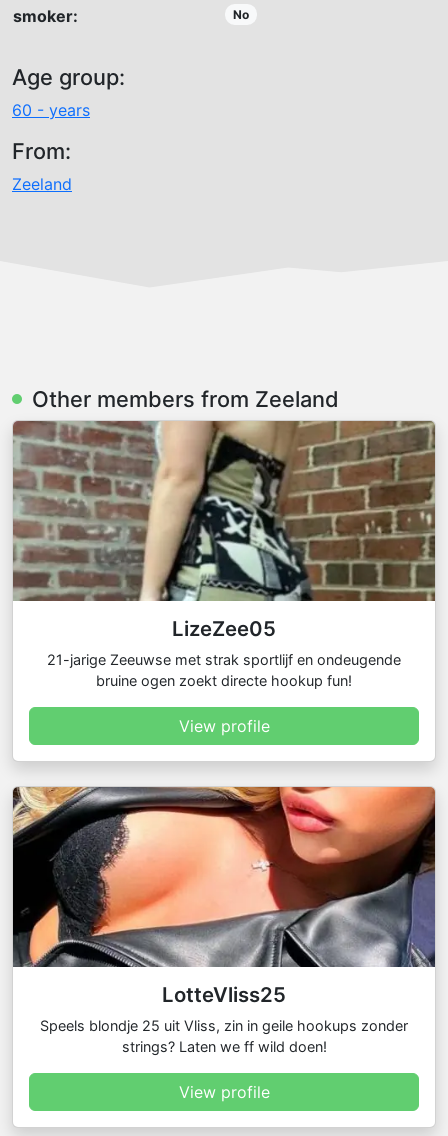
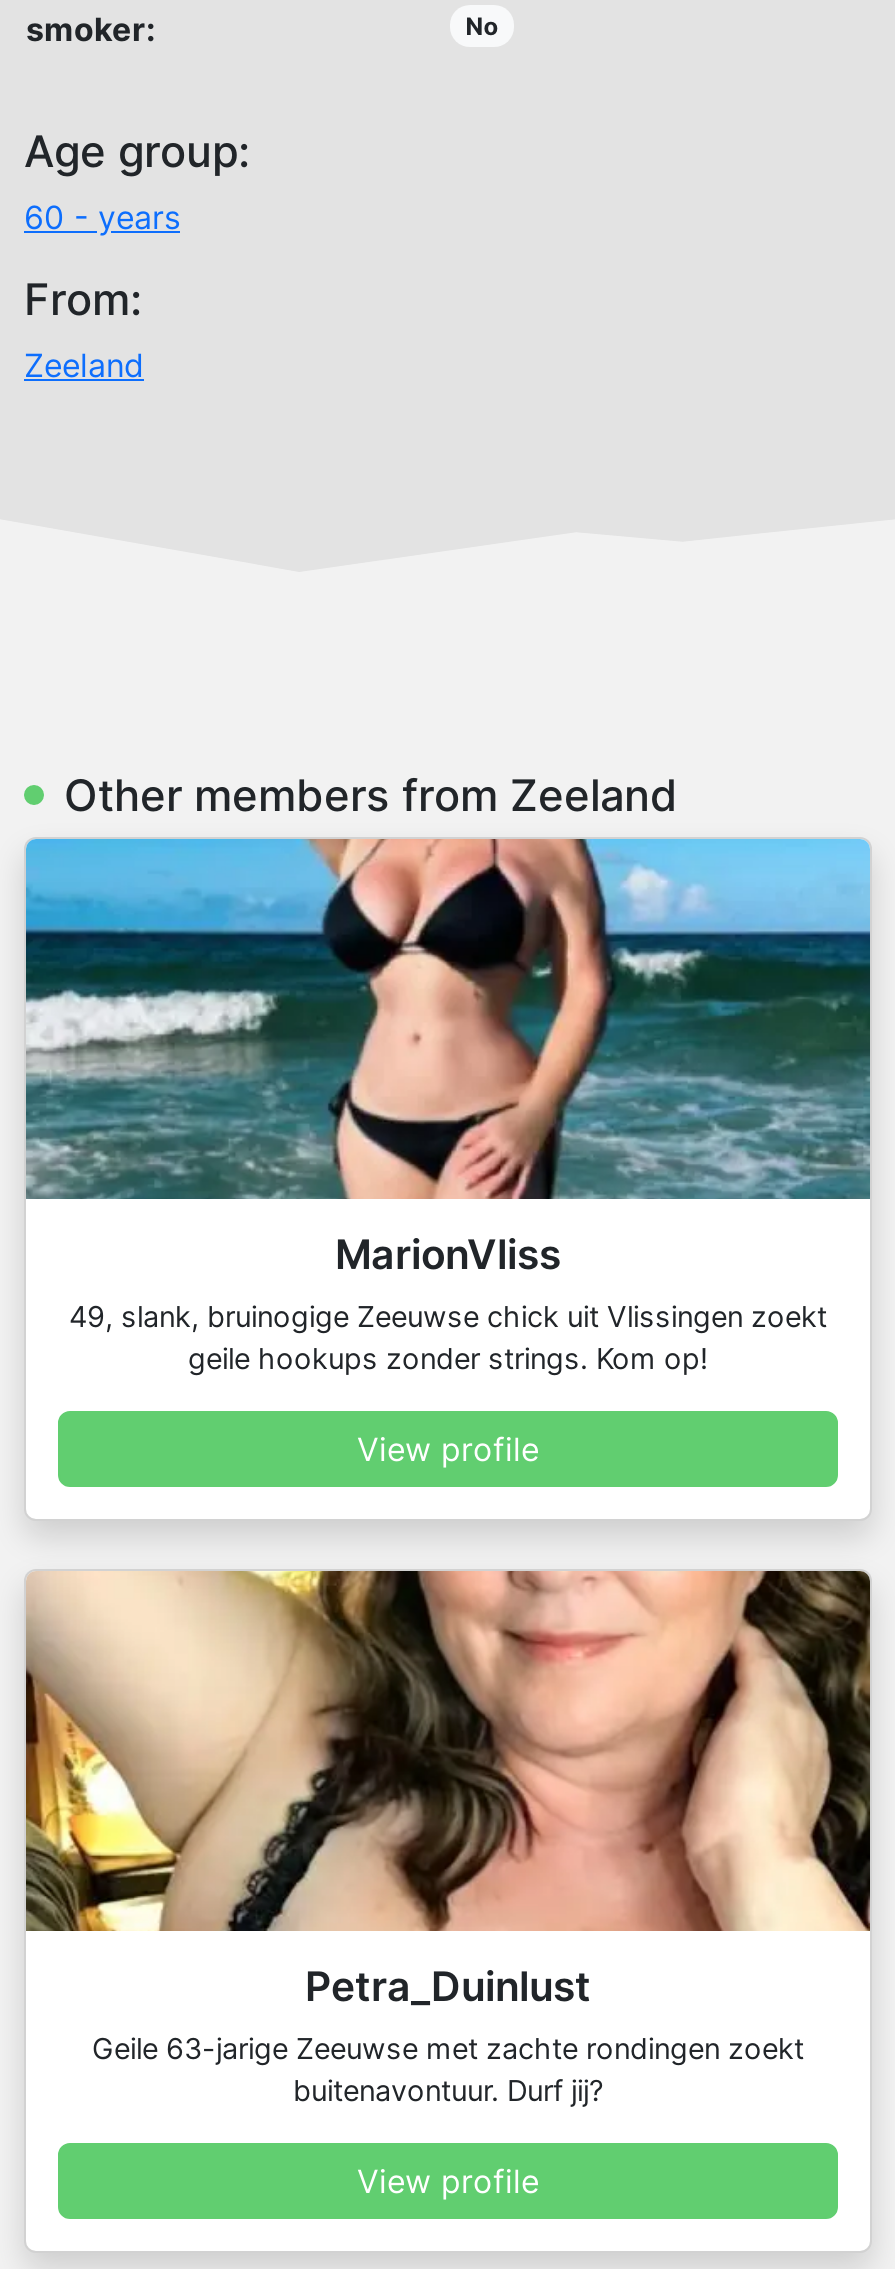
[12,420,436,689] [image] | LizeZee05 | 21-jarige Zeeuwse met strak sportlijf en ondeugende | bruine ogen zoekt directe hookup fun! -> [24,837,872,1375] [image] | MarionVliss | 49, slank, bruinogige Zeeuwse chick uit Vlissingen zoekt | geile hookups zonder strings. Kom op!
[12,786,436,1055] [image] | LotteVliss25 | Speels blondje 25 uit Vliss, zin in geile hookups zonder | strings? Laten we ff wild doen! -> [24,1569,872,2107] [image] | Petra_Duinlust | Geile 63-jarige Zeeuwse met zachte rondingen zoekt | buitenavontuur. Durf jij?

